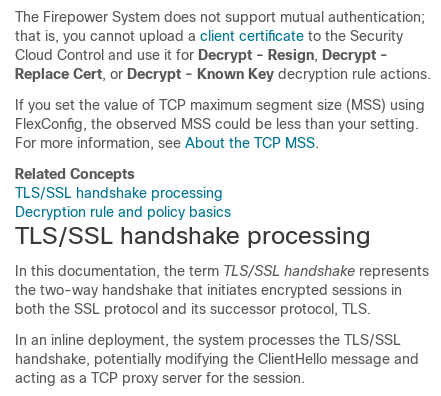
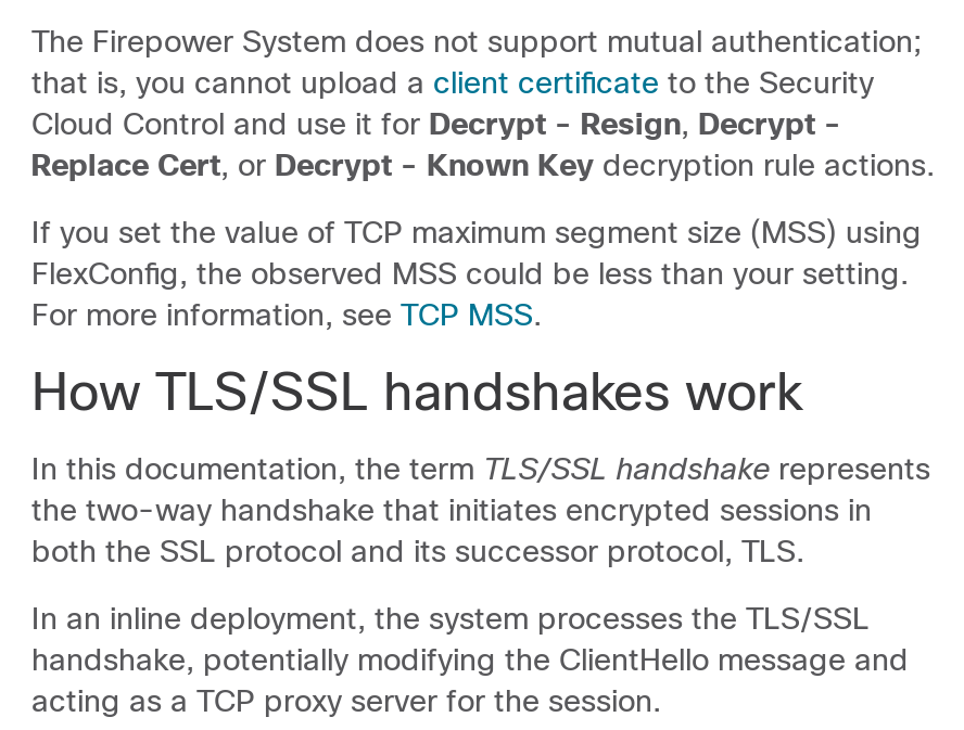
[15,135,319,151] For more information, see About the TCP MSS. -> [31,297,542,332] For more information, see TCP MSS.
[15,166,371,249] Related Concepts | TLS/SSL handshake processing | Decryption rule and policy basics | TLS/SSL handshake processing -> [31,362,802,421] How TLS/SSL handshakes work

